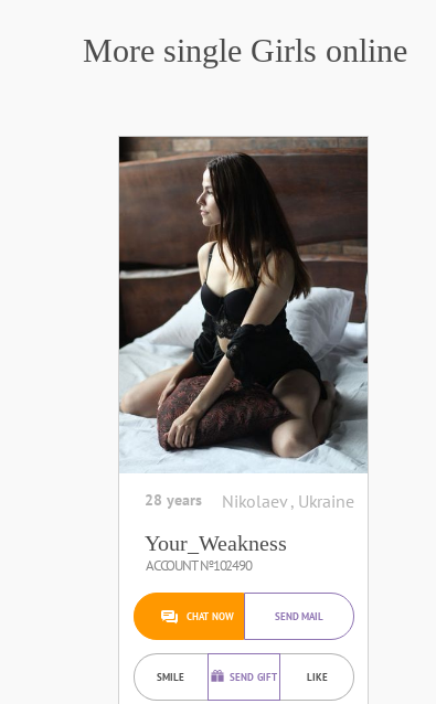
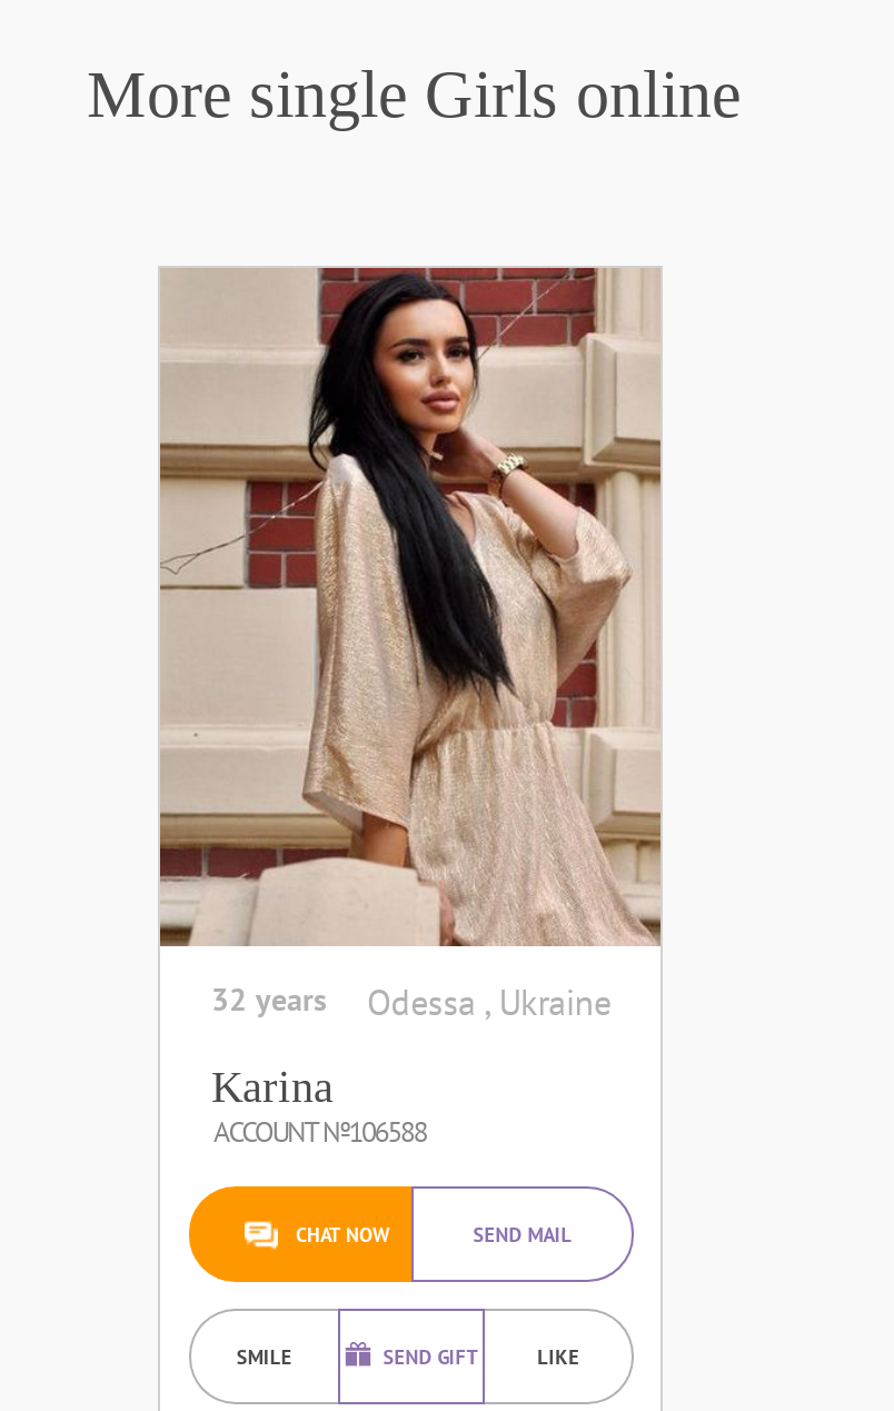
[118,136,369,512] [image] | 28 years | Nikolaev , Ukraine -> [158,268,663,1024] [image] | 32 years | Odessa , Ukraine
[145,531,287,575] Your_Weakness | ACCOUNT №102490 -> [211,1062,426,1151] Karina | ACCOUNT №106588

